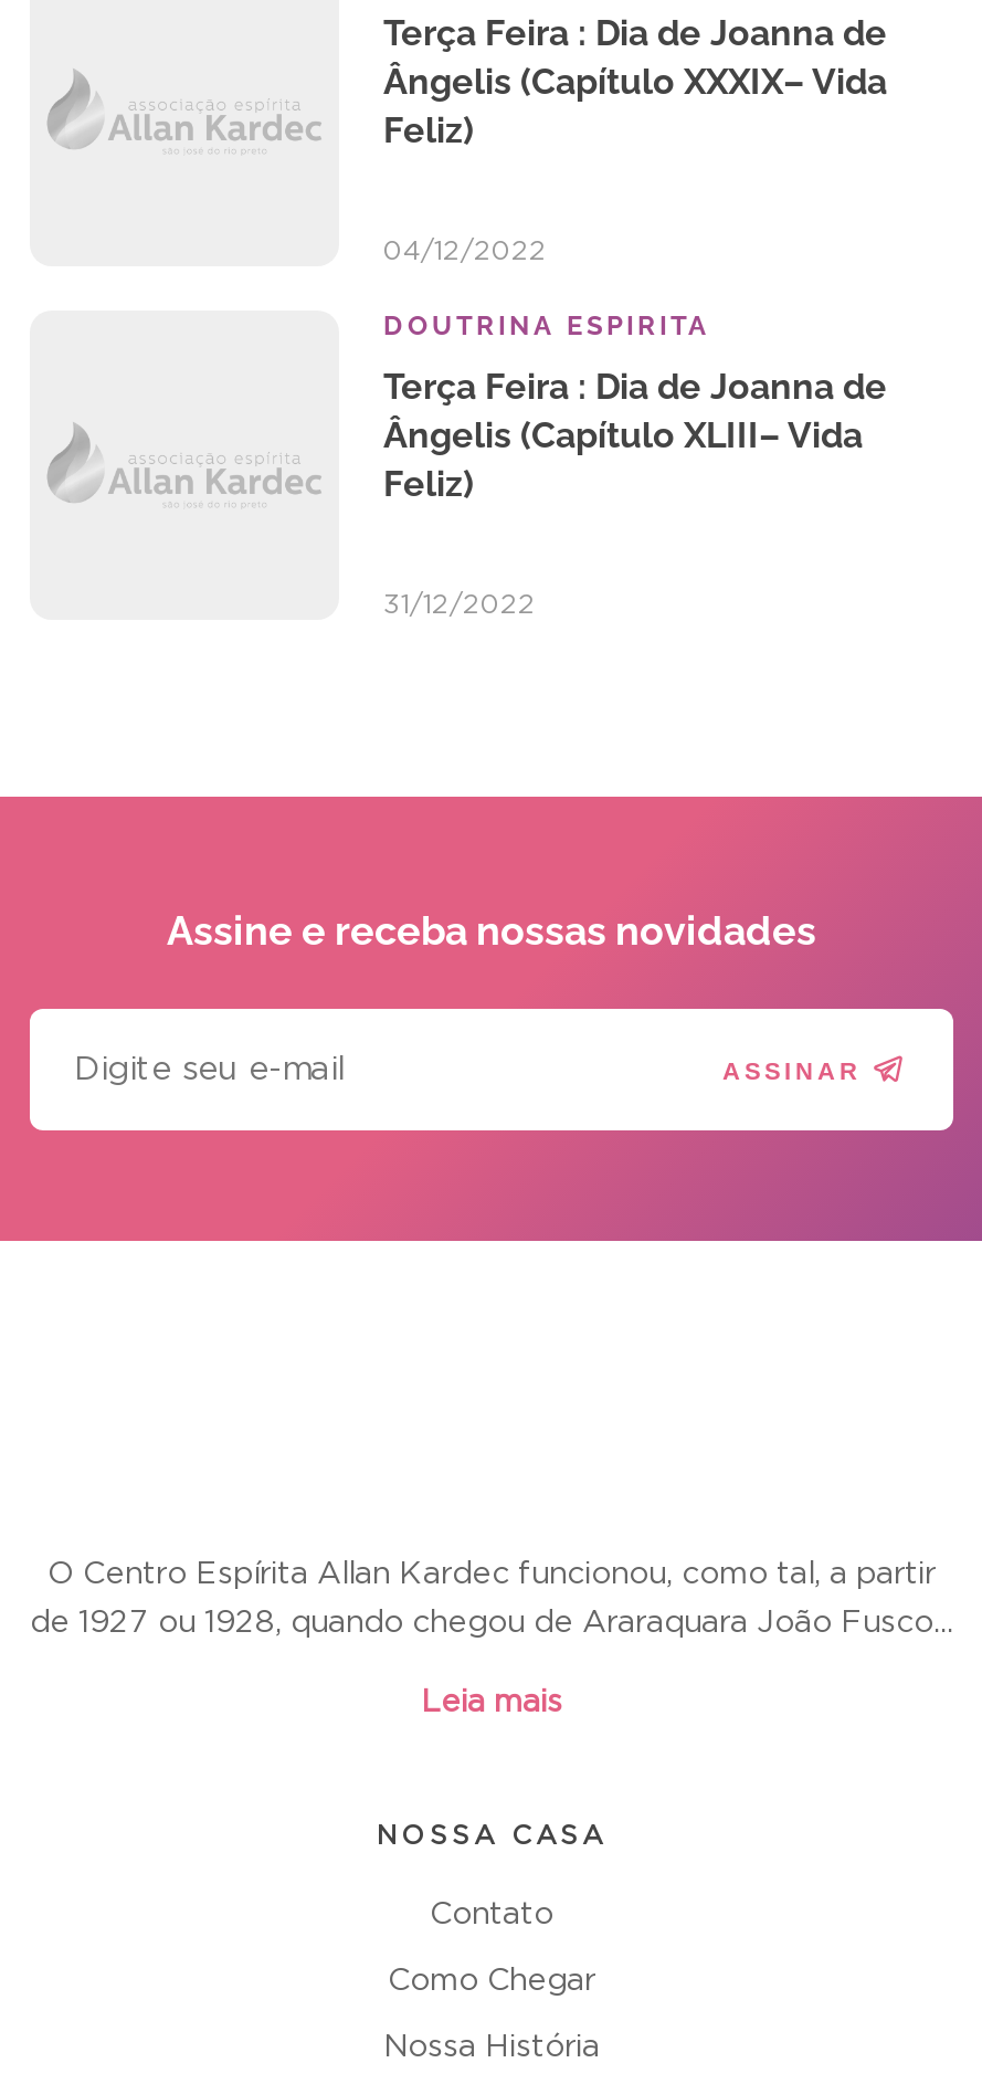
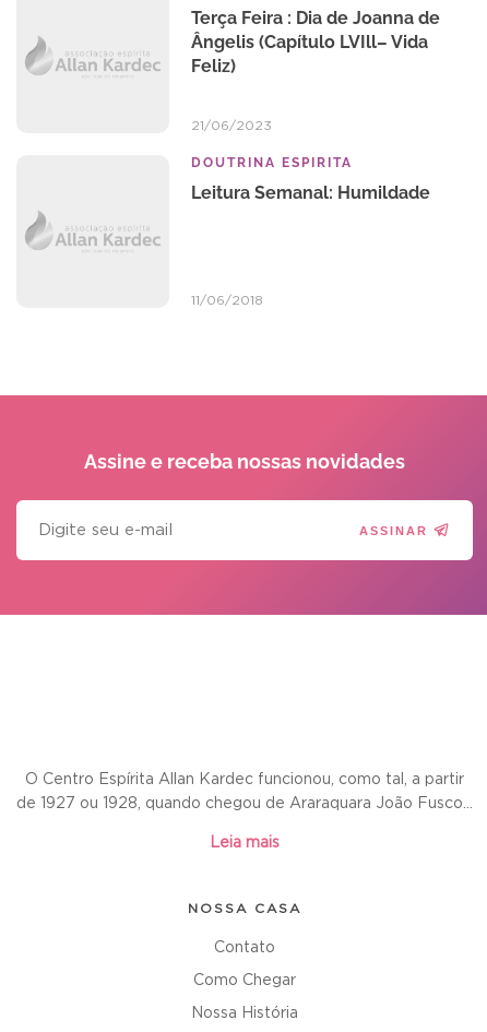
[383,61,887,103] Ângelis (Capítulo XXXIX– Vida -> [191,32,428,52] Ângelis (Capítulo LVIll– Vida
[383,238,547,264] 04/12/2022 -> [191,119,272,132] 21/06/2023
[383,366,887,505] Terça Feira : Dia de Joanna de | Ângelis (Capítulo XLIII– Vida | Feliz) -> [191,182,430,203] Leitura Semanal: Humildade
[383,591,536,618] 31/12/2022 -> [191,294,263,307] 11/06/2018

